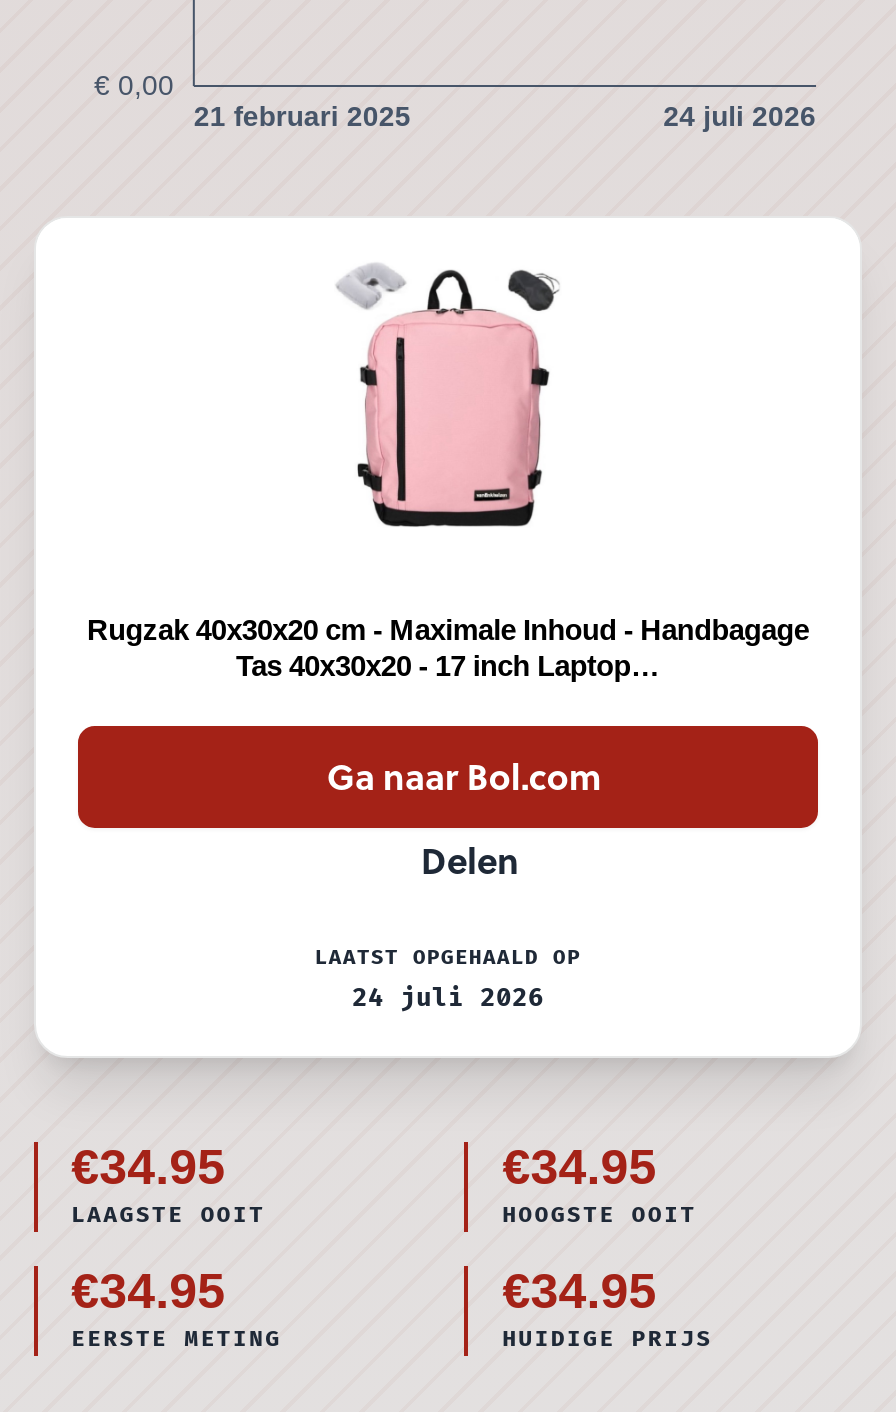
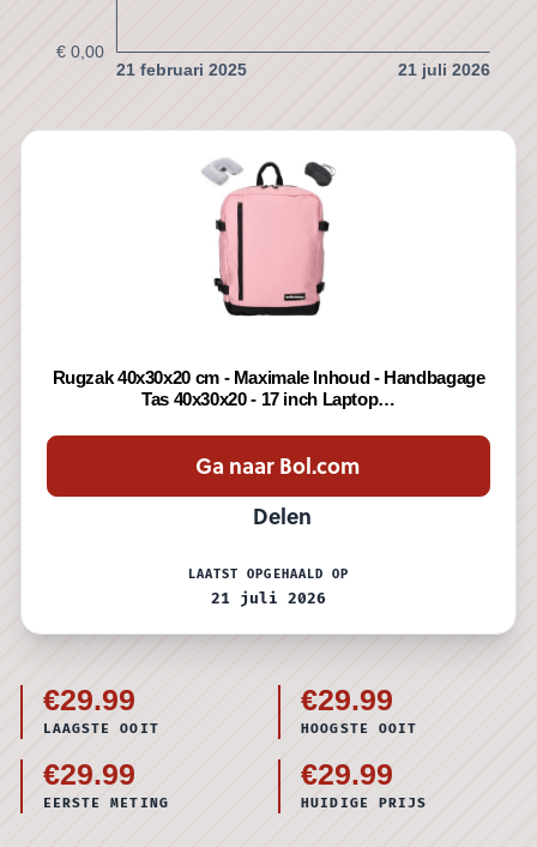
[663,100,816,131] 24 juli 2026 -> [398,60,490,79] 21 juli 2026
[352,982,544,1014] 24 juli 2026 -> [211,589,326,608] 21 juli 2026
[71,1138,225,1194] €34.95 -> [43,683,135,716] €29.99
[502,1138,656,1194] €34.95 -> [301,683,393,716] €29.99
[71,1262,225,1318] €34.95 -> [43,757,135,791] €29.99
[502,1262,656,1318] €34.95 -> [301,757,393,791] €29.99

